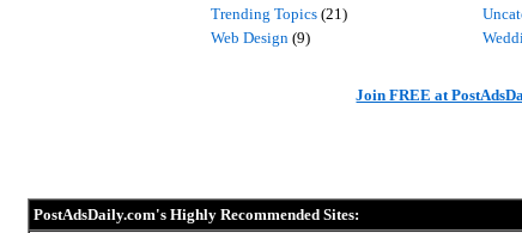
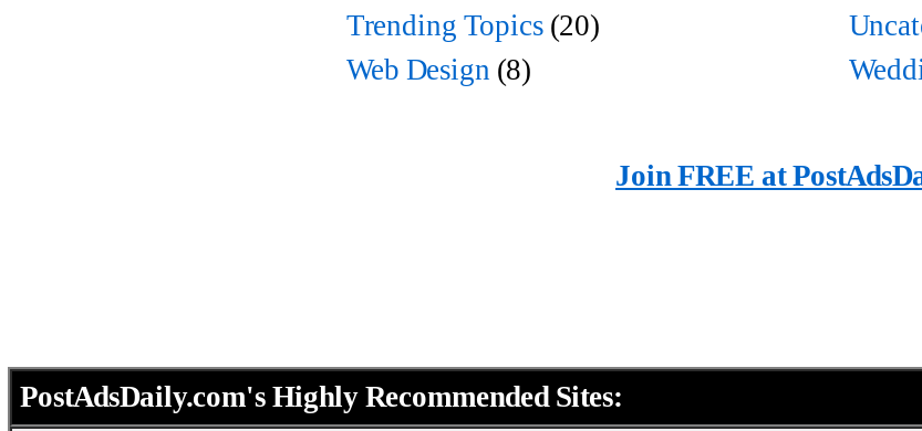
[211,4,347,22] Trending Topics (21) -> [346,8,599,41] Trending Topics (20)
[211,28,310,46] Web Design (9) -> [346,52,530,86] Web Design (8)

